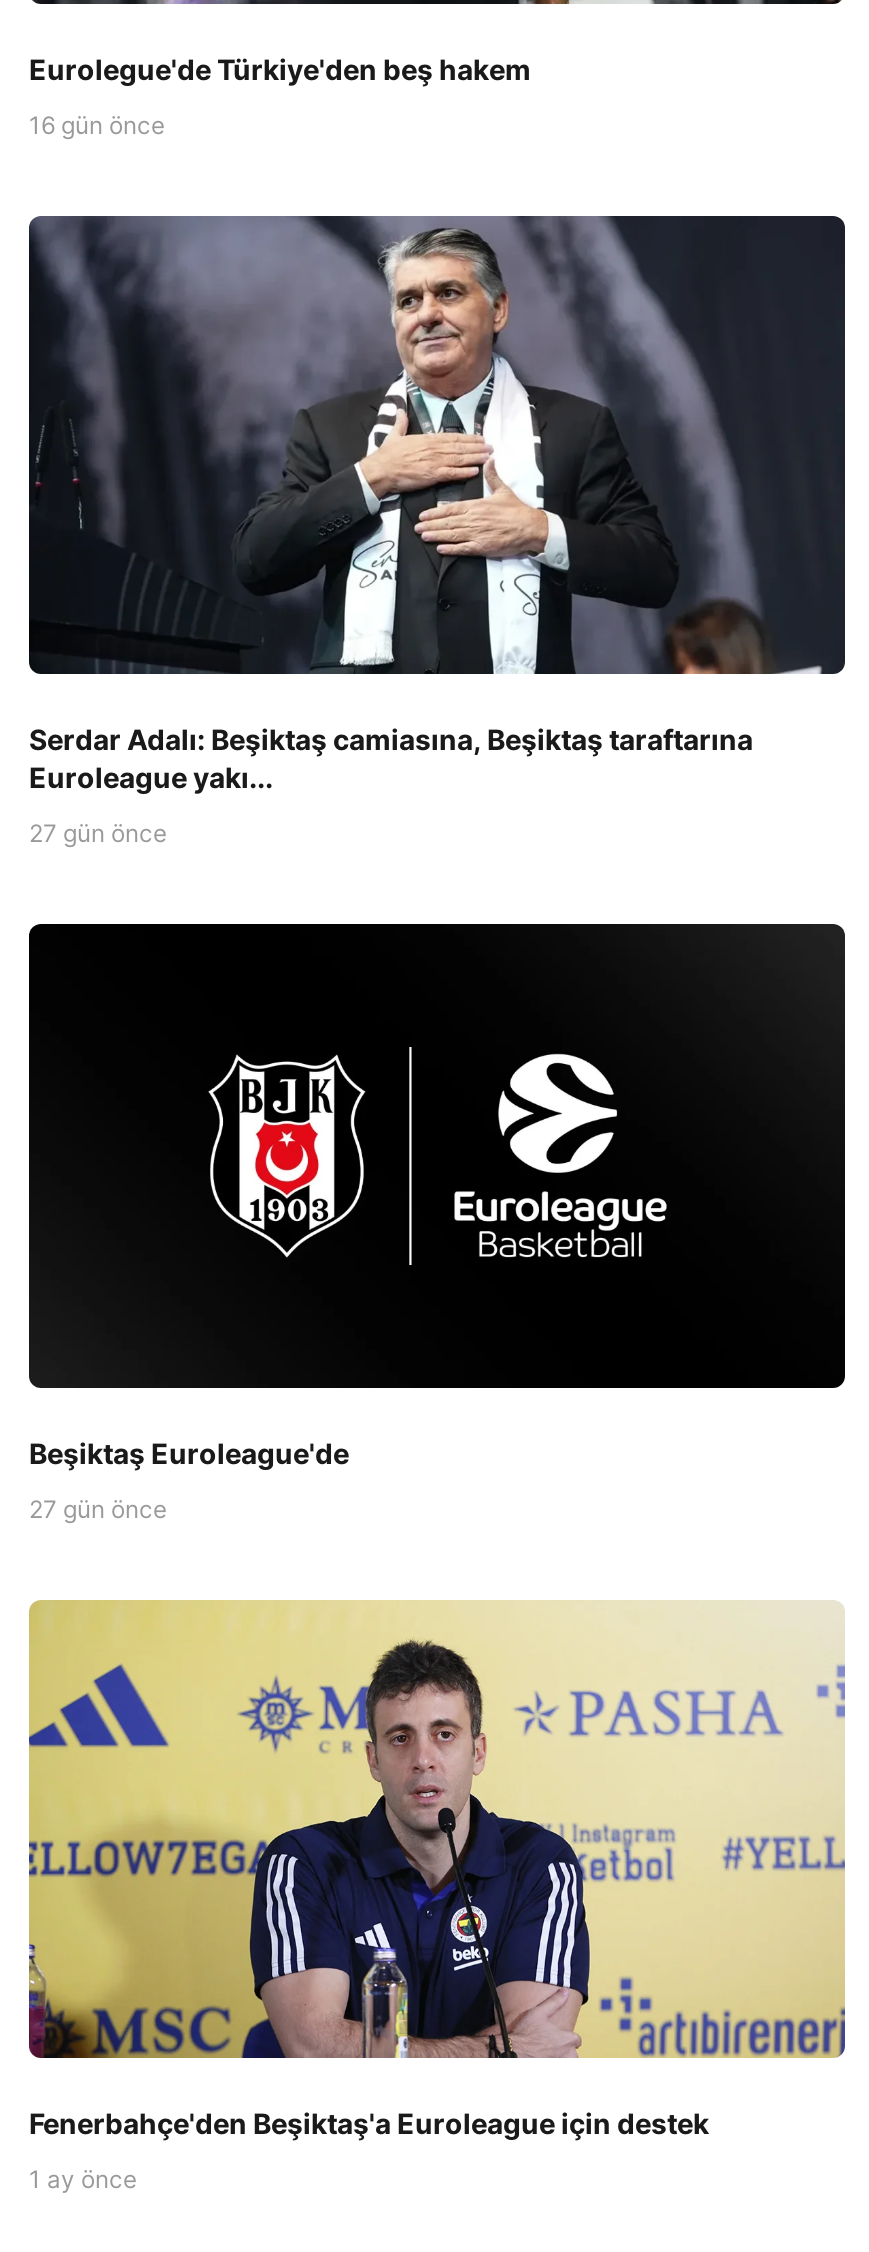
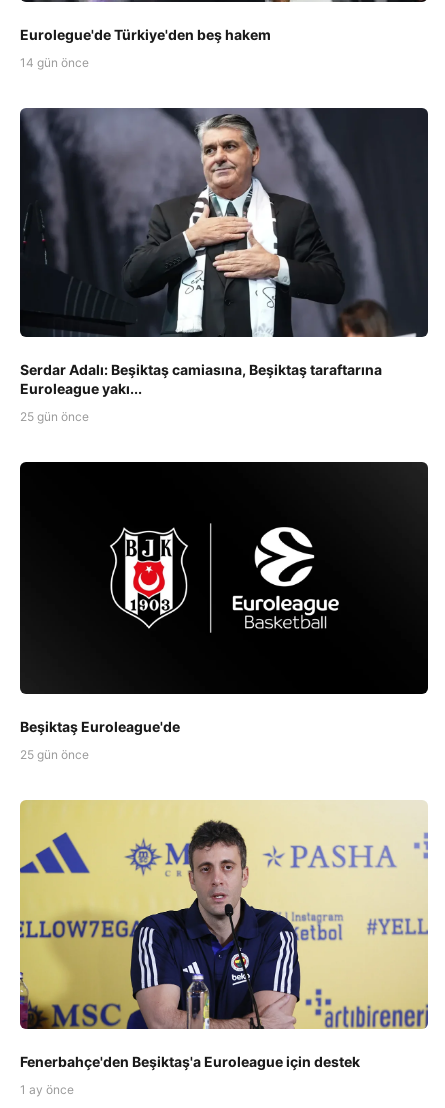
[29,110,165,140] 16 gün önce -> [20,55,89,70] 14 gün önce
[29,819,167,849] 27 gün önce -> [20,409,89,424] 25 gün önce
[29,1493,167,1523] 27 gün önce -> [20,747,89,762] 25 gün önce

